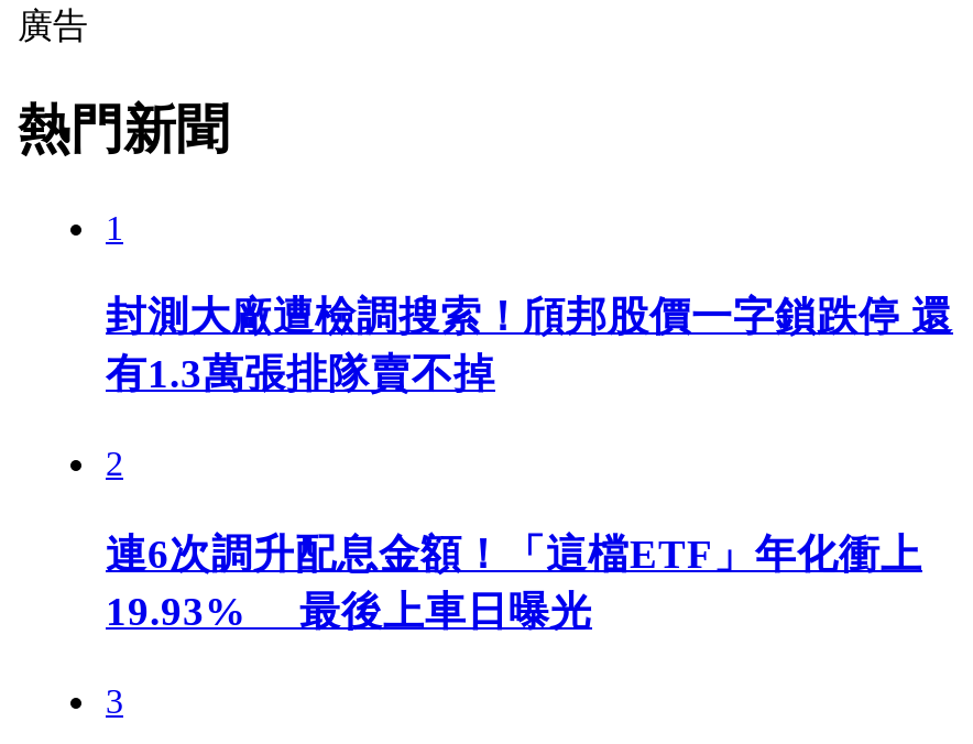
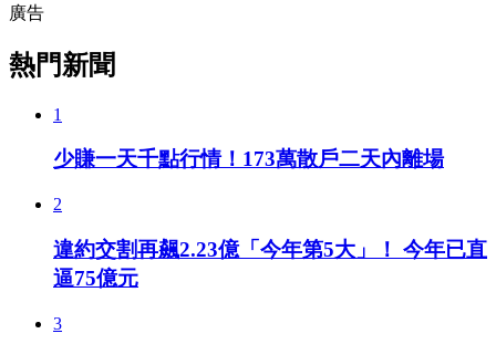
[106,294,953,397] 封測大廠遭檢調搜索！頎邦股價一字鎖跌停 還 | 有1.3萬張排隊賣不掉 -> [53,148,444,171] 少賺一天千點行情！173萬散戶二天內離場
[106,530,922,634] 連6次調升配息金額！「這檔ETF」年化衝上 | 19.93% 最後上車日曝光 -> [53,238,487,290] 違約交割再飆2.23億「今年第5大」！ 今年已直 | 逼75億元

